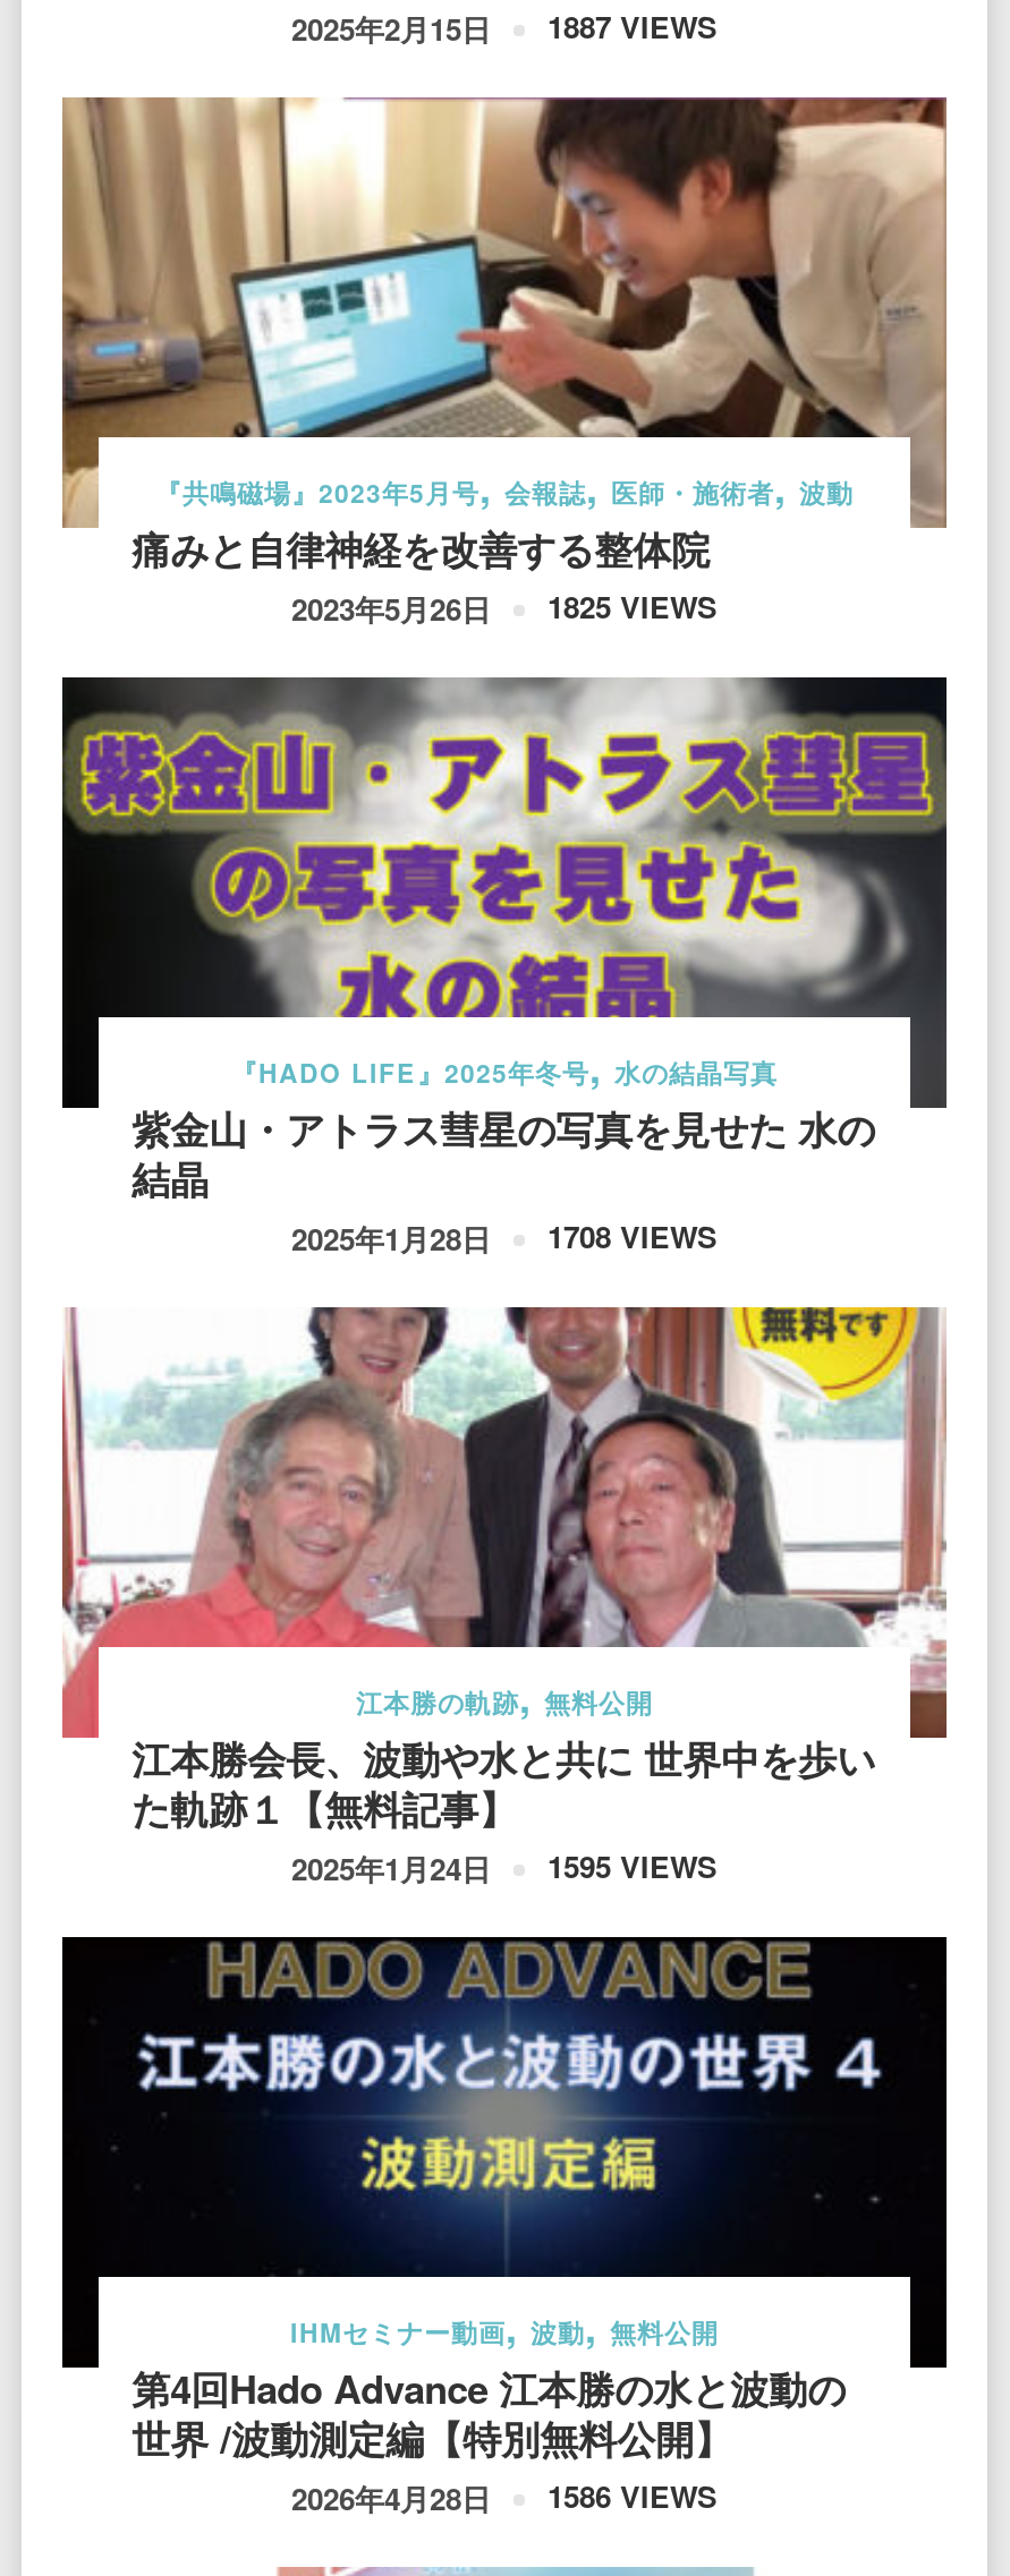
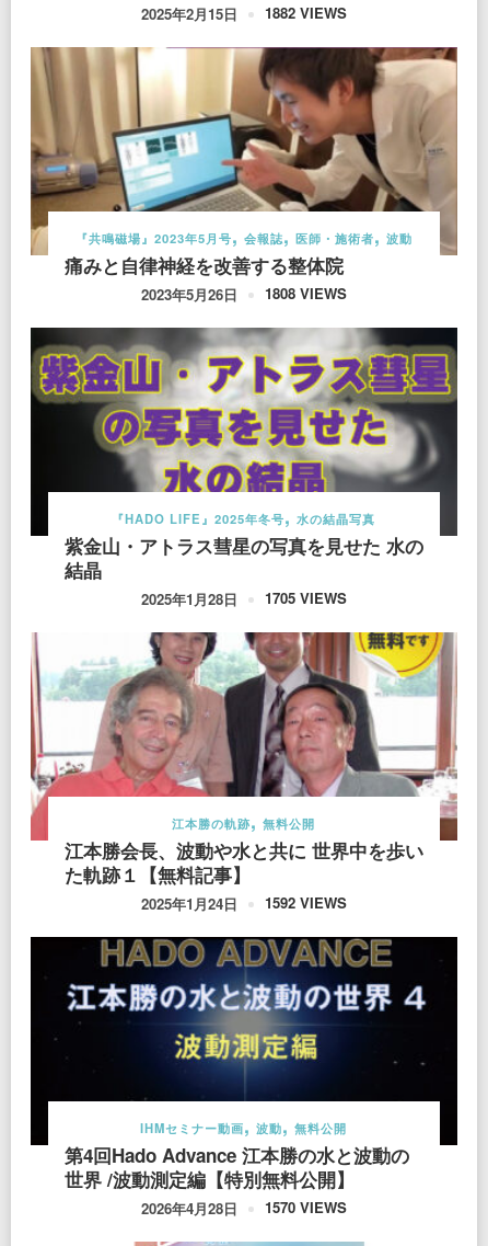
[291,6,718,50] 2025年2月15日 1887 VIEWS -> [141,3,347,24] 2025年2月15日 1882 VIEWS
[291,586,718,630] 2023年5月26日 1825 VIEWS -> [141,283,347,305] 2023年5月26日 1808 VIEWS
[291,1216,718,1260] 2025年1月28日 1708 VIEWS -> [141,588,347,609] 2025年1月28日 1705 VIEWS
[291,1845,718,1890] 2025年1月24日 1595 VIEWS -> [141,893,347,914] 2025年1月24日 1592 VIEWS
[291,2475,718,2519] 2026年4月28日 1586 VIEWS -> [141,1197,347,1219] 2026年4月28日 1570 VIEWS

